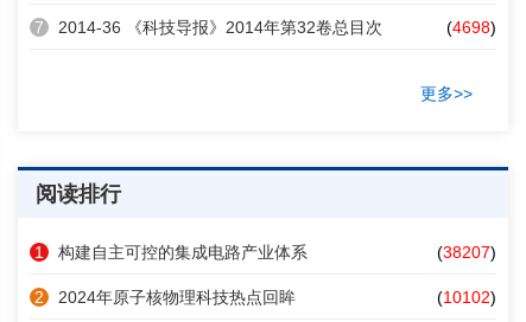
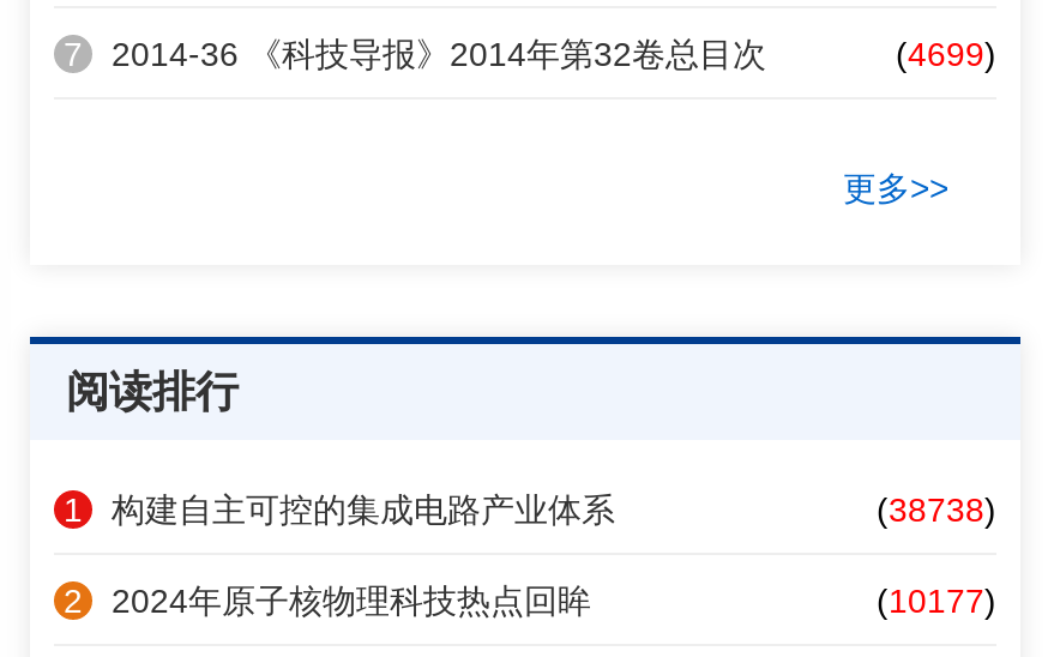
[446,18,496,37] (4698) -> [896,36,996,74] (4699)
[437,243,496,262] (38207) -> [877,492,996,530] (38738)
[437,288,496,307] (10102) -> [877,583,996,621] (10177)

